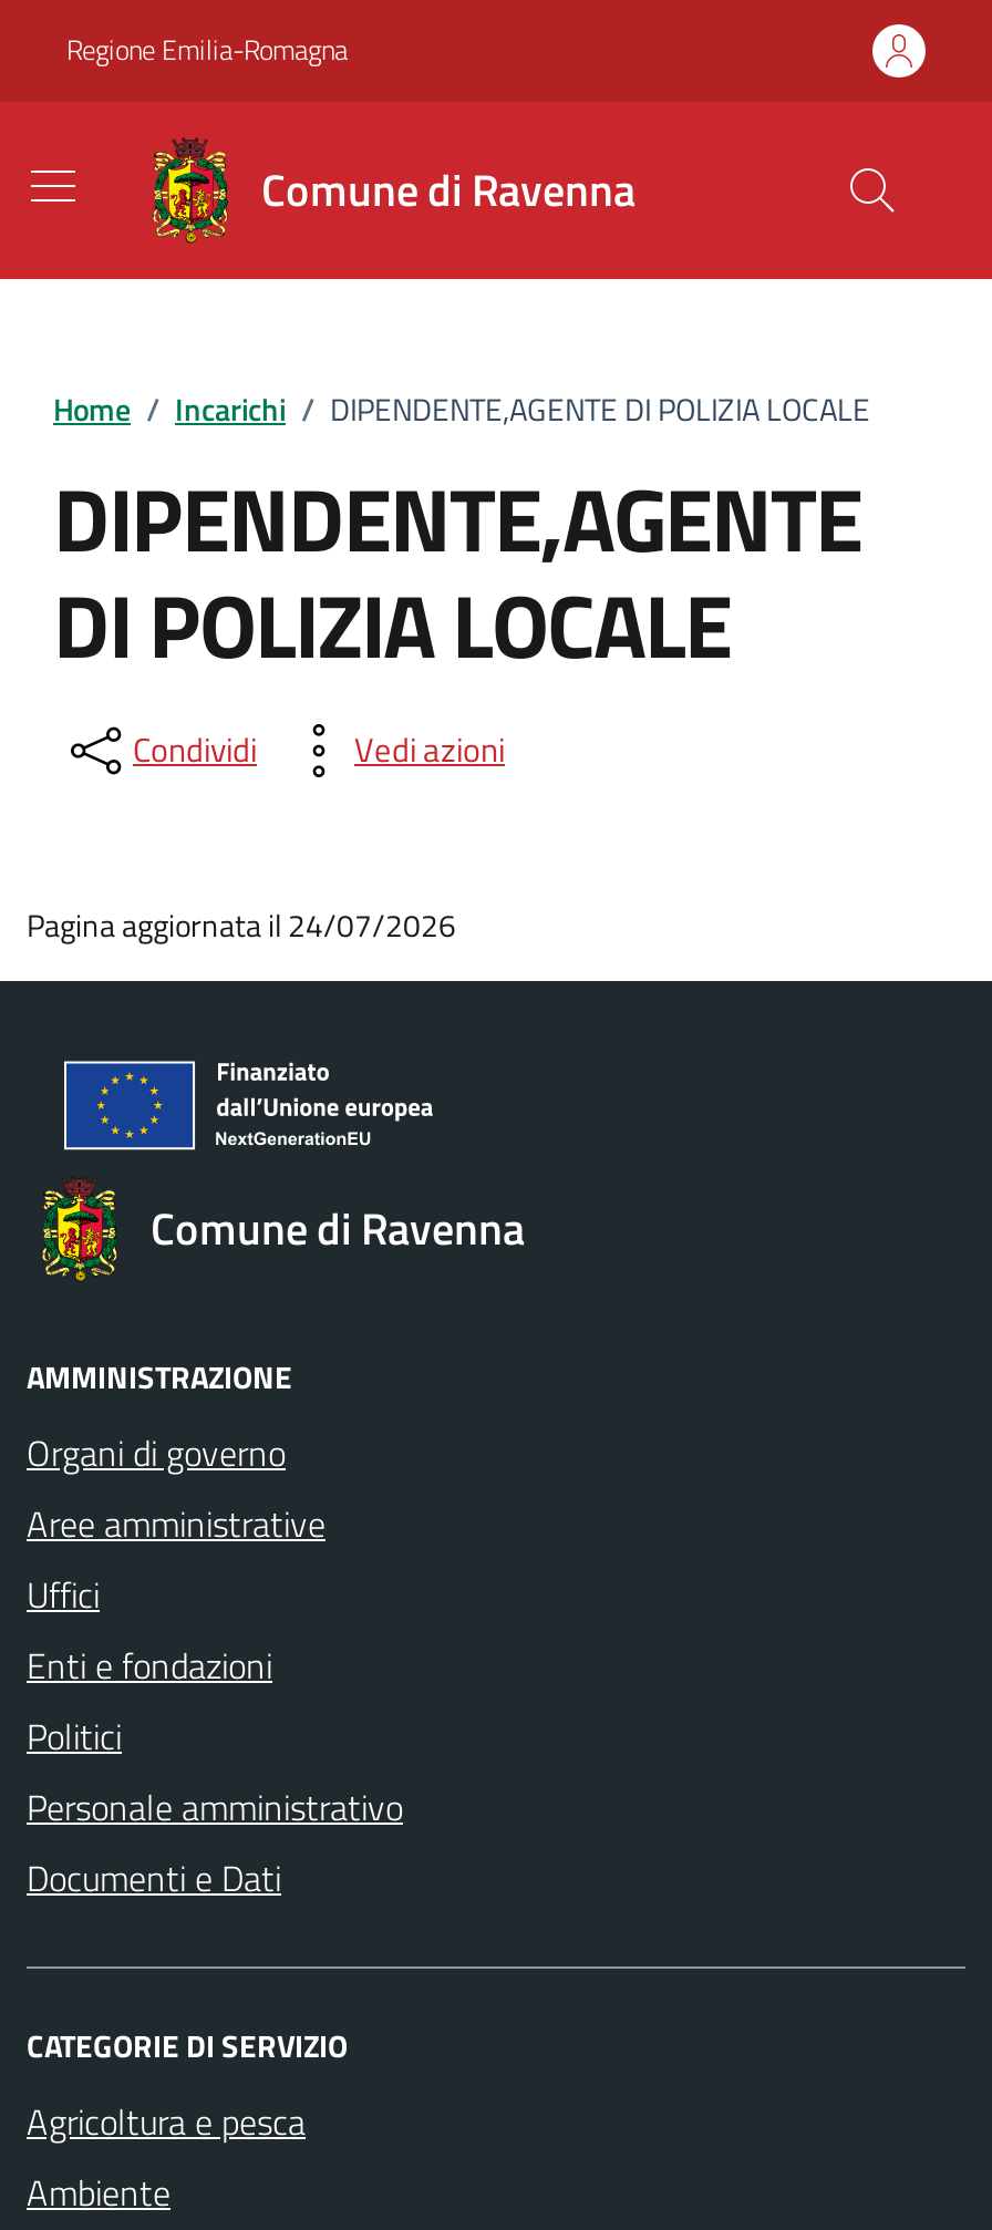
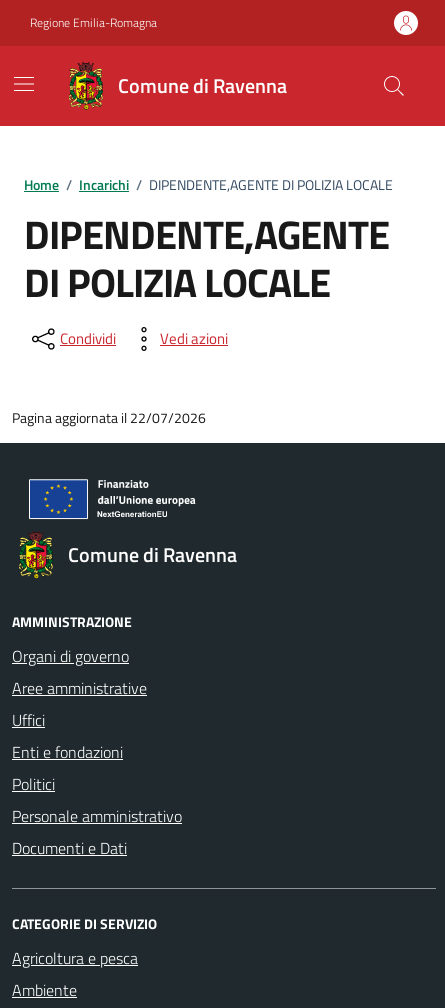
[27,901,456,948] Pagina aggiornata il 24/07/2026 -> [12,407,206,428] Pagina aggiornata il 22/07/2026

